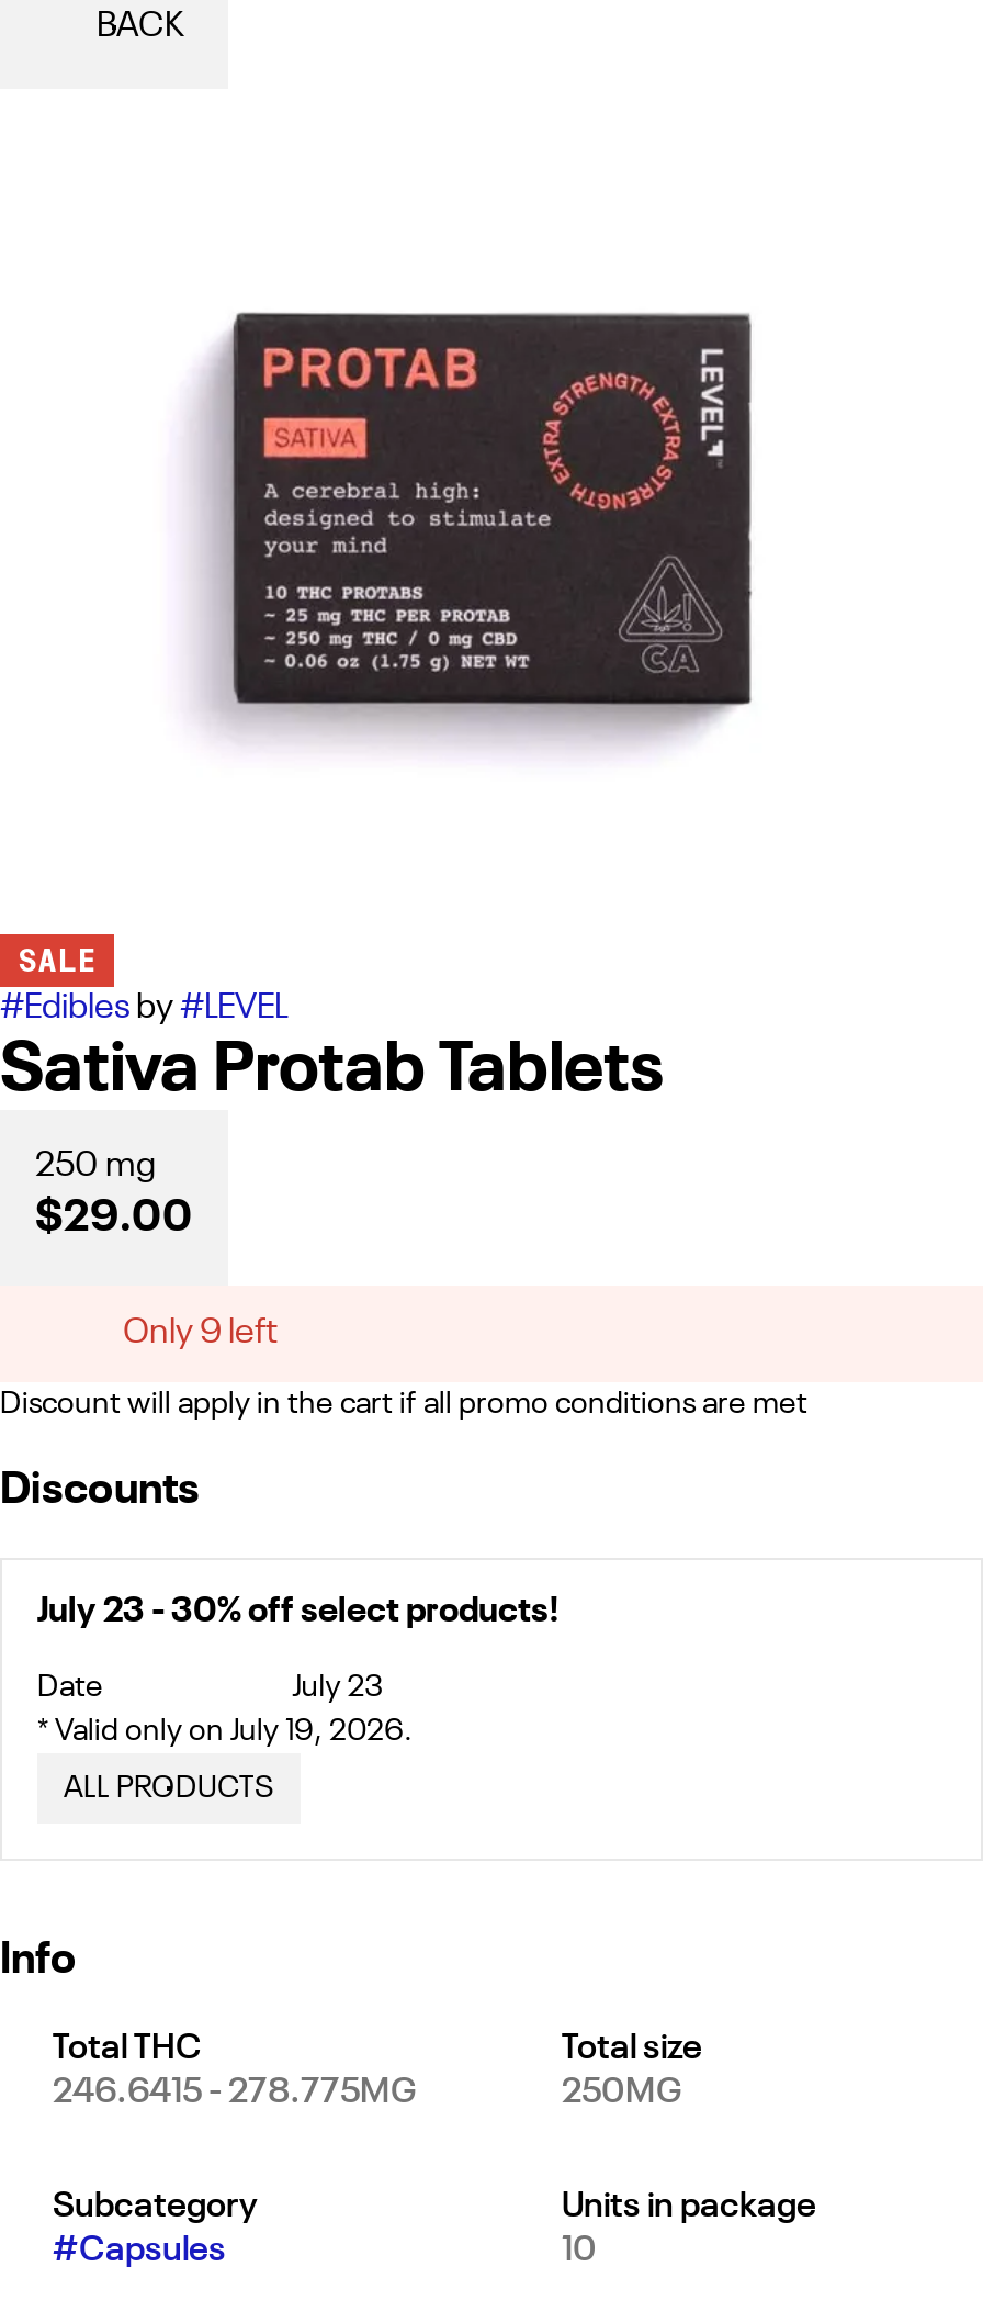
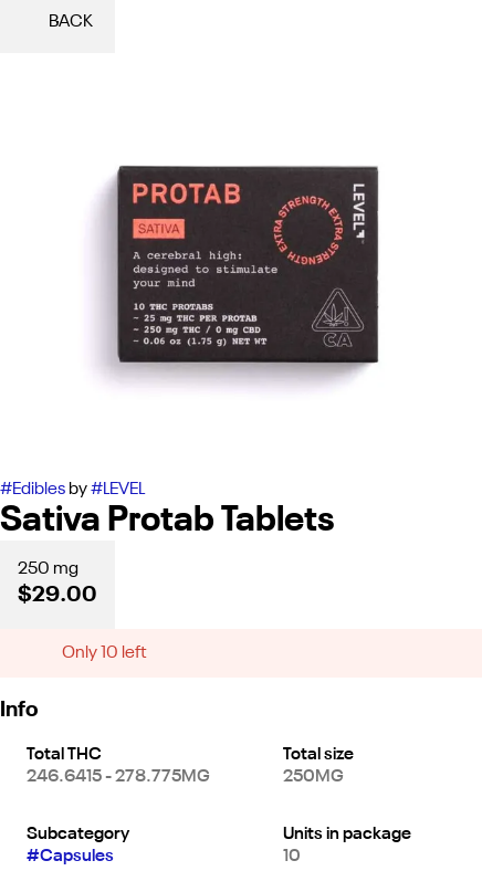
[18,941,97,980] SALE -> none
[0,1316,807,1804] Only 9 left | Discount will apply in the cart if all promo conditions are met | Discounts | July 23 - 30% off select products! | Date | July 23 | * Valid only on July 19, 2026. | ALL PRODUCTS -> [62,644,147,662] Only 10 left

